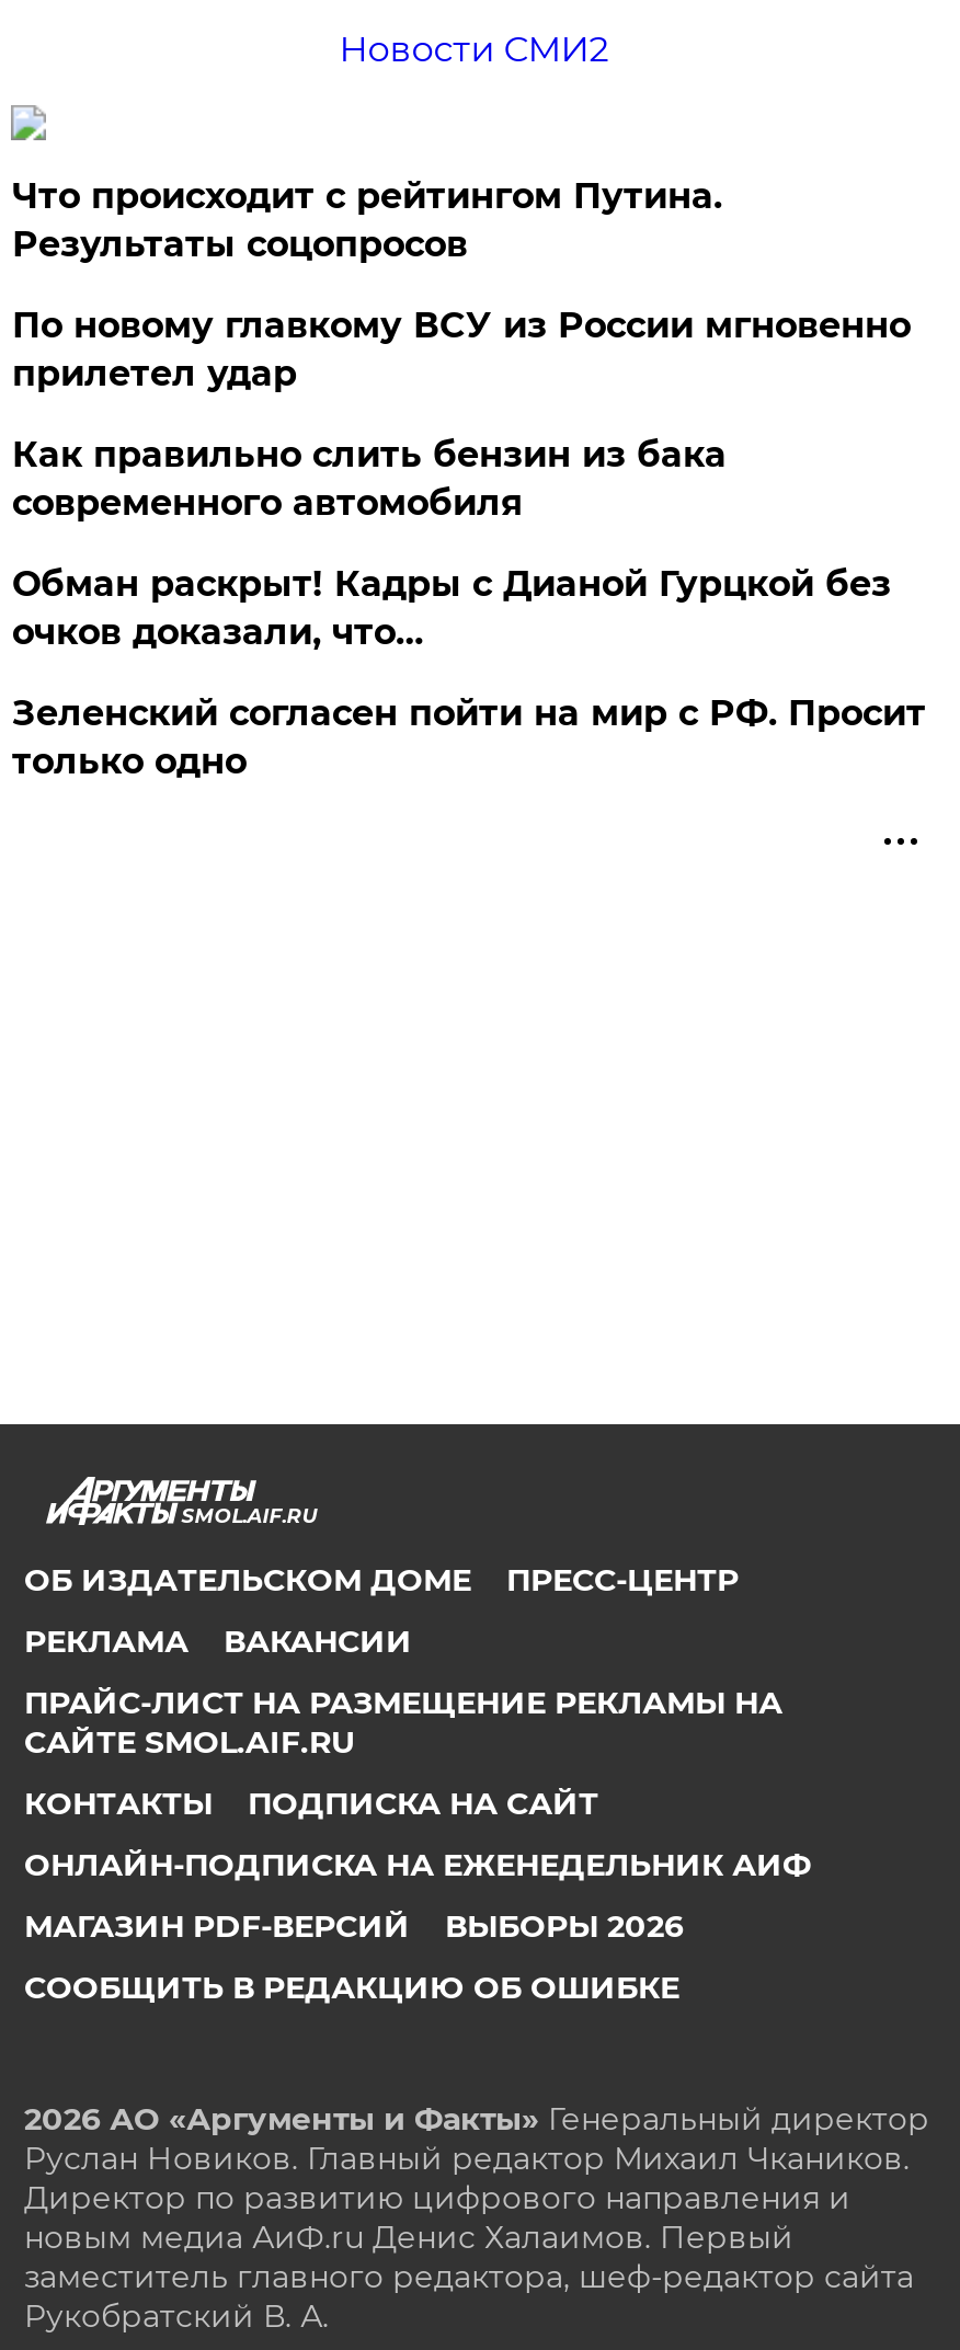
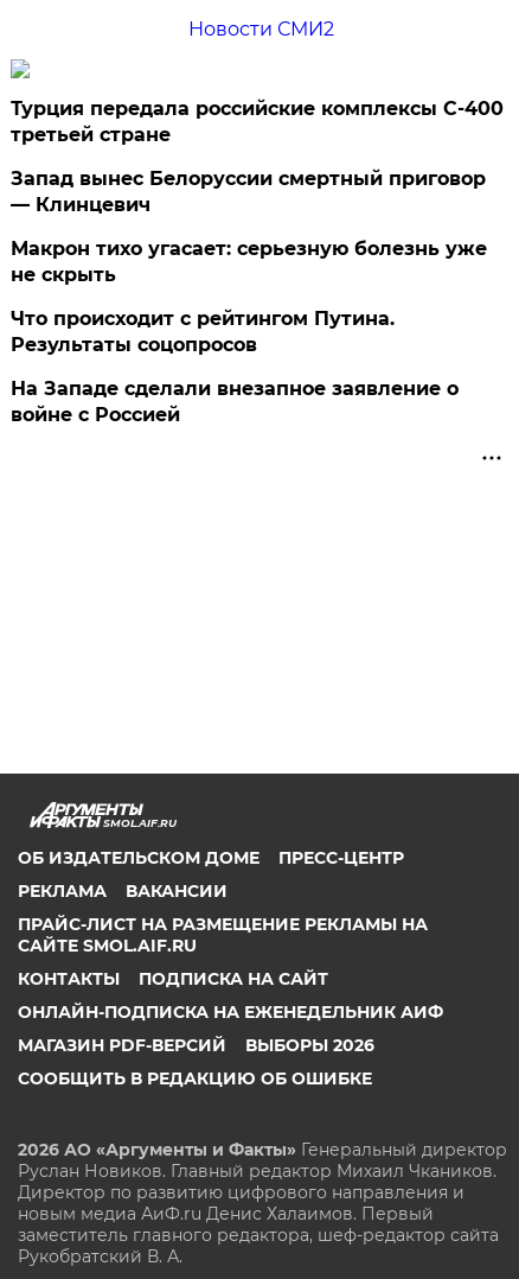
none -> [11,97,504,286] Турция передала российские комплексы С-400 | третьей стране | Запад вынес Белоруссии смертный приговор | — Клинцевич | Макрон тихо угасает: серьезную болезнь уже | не скрыть
moved [12,176,722,266] -> [11,307,395,356]: Что происходит с рейтингом Путина. | Результаты соцопросов
[12,306,926,783] По новому главкому ВСУ из России мгновенно | прилетел удар | Как правильно слить бензин из бака | современного автомобиля | Обман раскрыт! Кадры с Дианой Гурцкой без | очков доказали, что… | Зеленский согласен пойти на мир с РФ. Просит | только одно -> [11,377,459,426] На Западе сделали внезапное заявление о | войне с Россией

